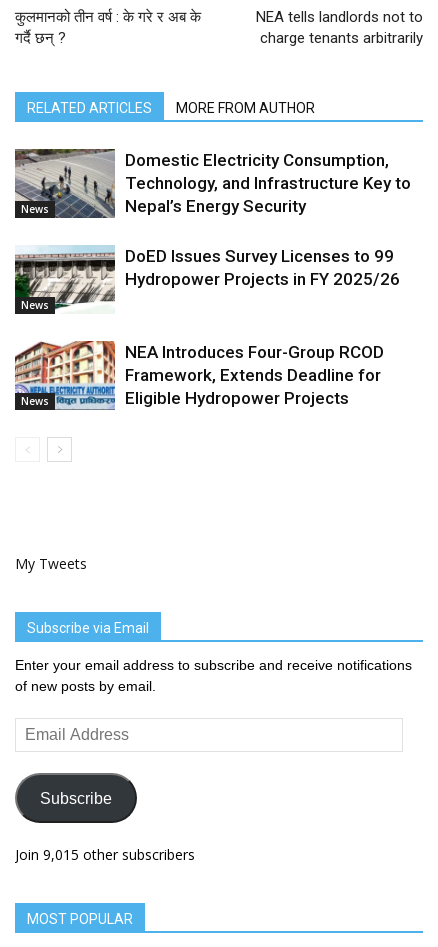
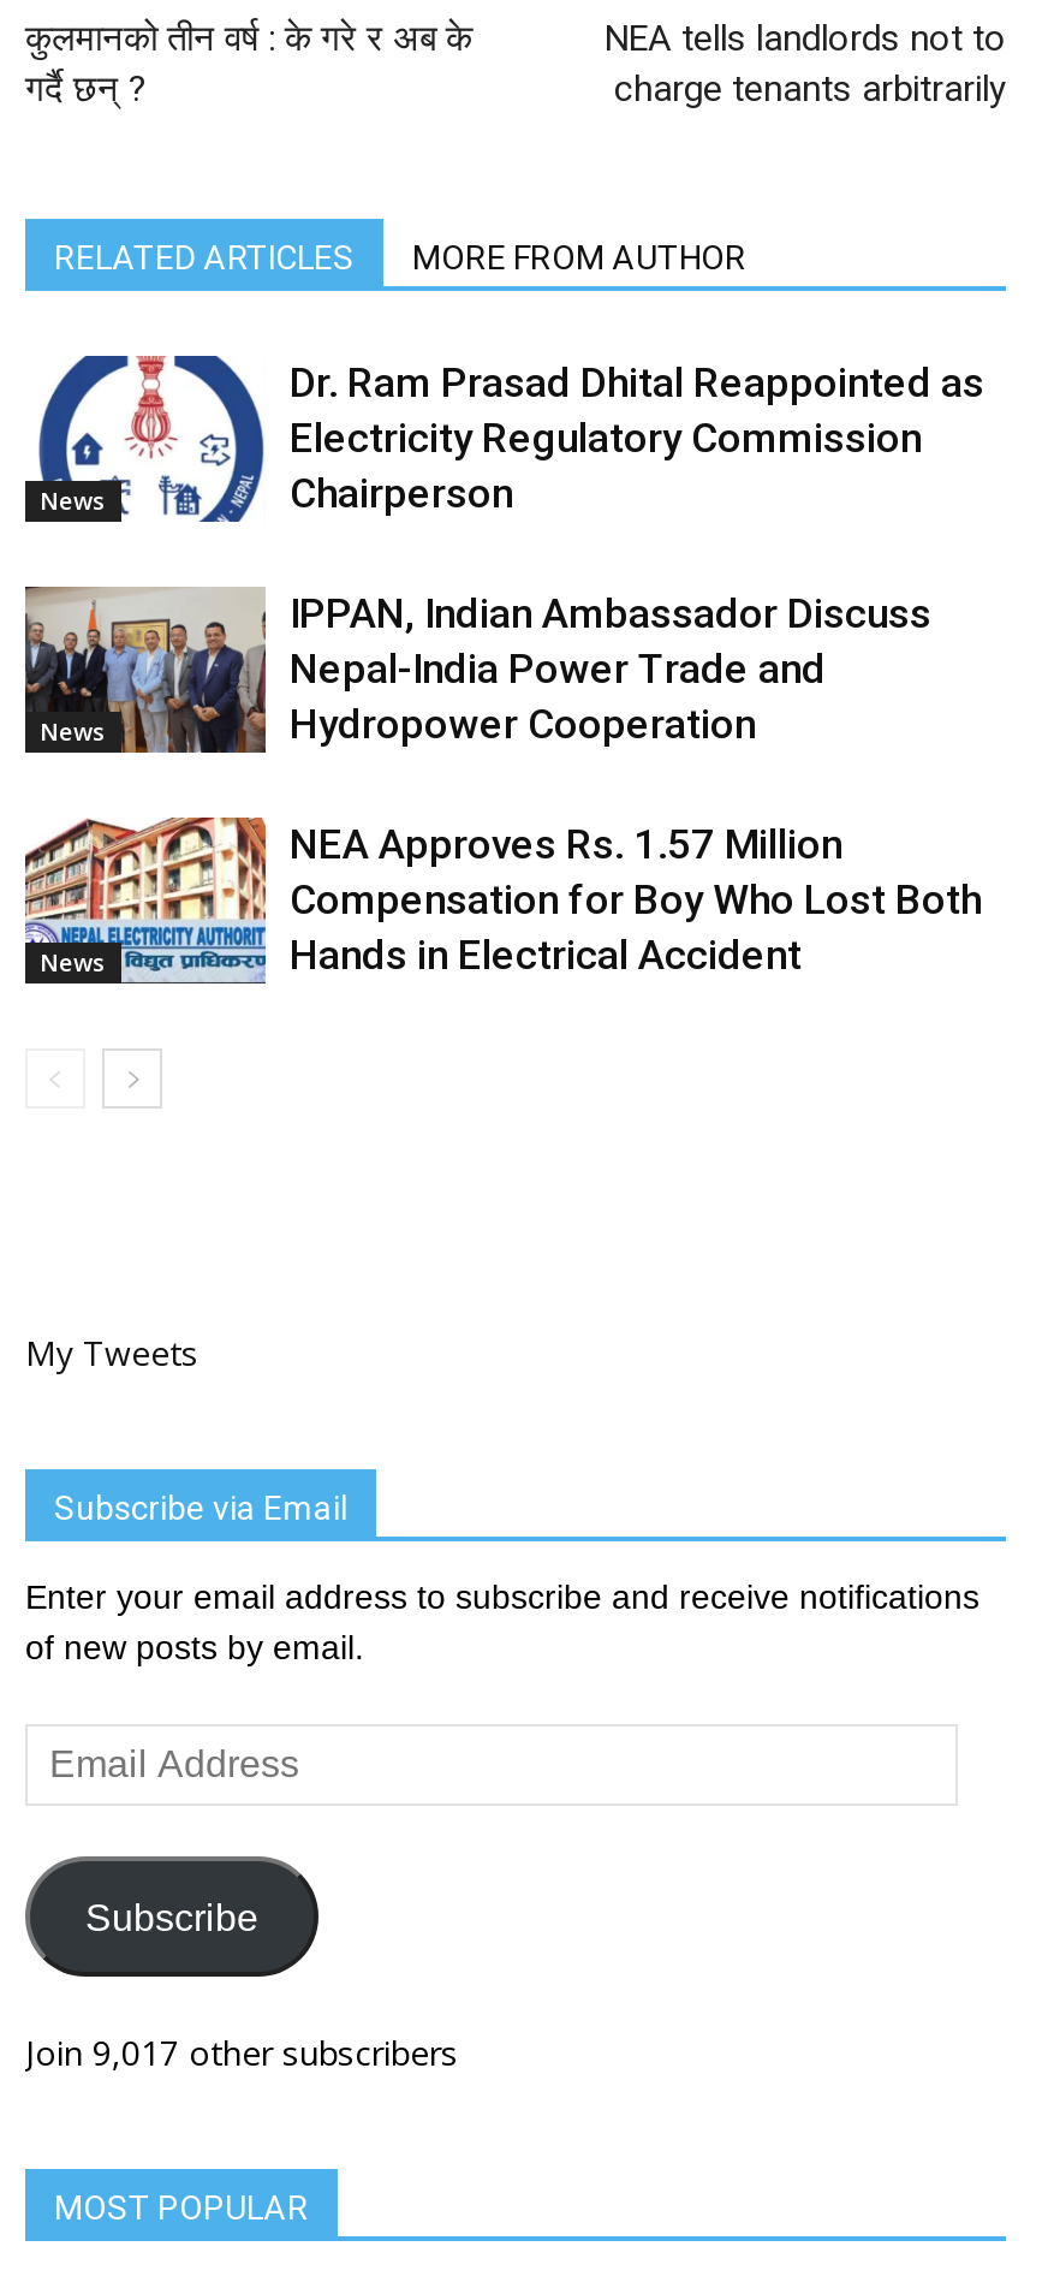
[14,148,411,219] [image] | Domestic Electricity Consumption, | Technology, and Infrastructure Key to | Nepal’s Energy Security -> [25,353,984,524] [image] | Dr. Ram Prasad Dhital Reappointed as | Electricity Regulatory Commission | Chairperson
[14,245,400,314] [image] | DoED Issues Survey Licenses to 99 | Hydropower Projects in FY 2025/26 -> [23,584,931,755] [image] | IPPAN, Indian Ambassador Discuss | Nepal-India Power Trade and | Hydropower Cooperation
[125,342,384,408] NEA Introduces Four-Group RCOD | Framework, Extends Deadline for | Eligible Hydropower Projects -> [290,820,982,979] NEA Approves Rs. 1.57 Million | Compensation for Boy Who Lost Both | Hands in Electrical Accident
[15,845,195,864] Join 9,015 other subscribers -> [25,2030,458,2075] Join 9,017 other subscribers

